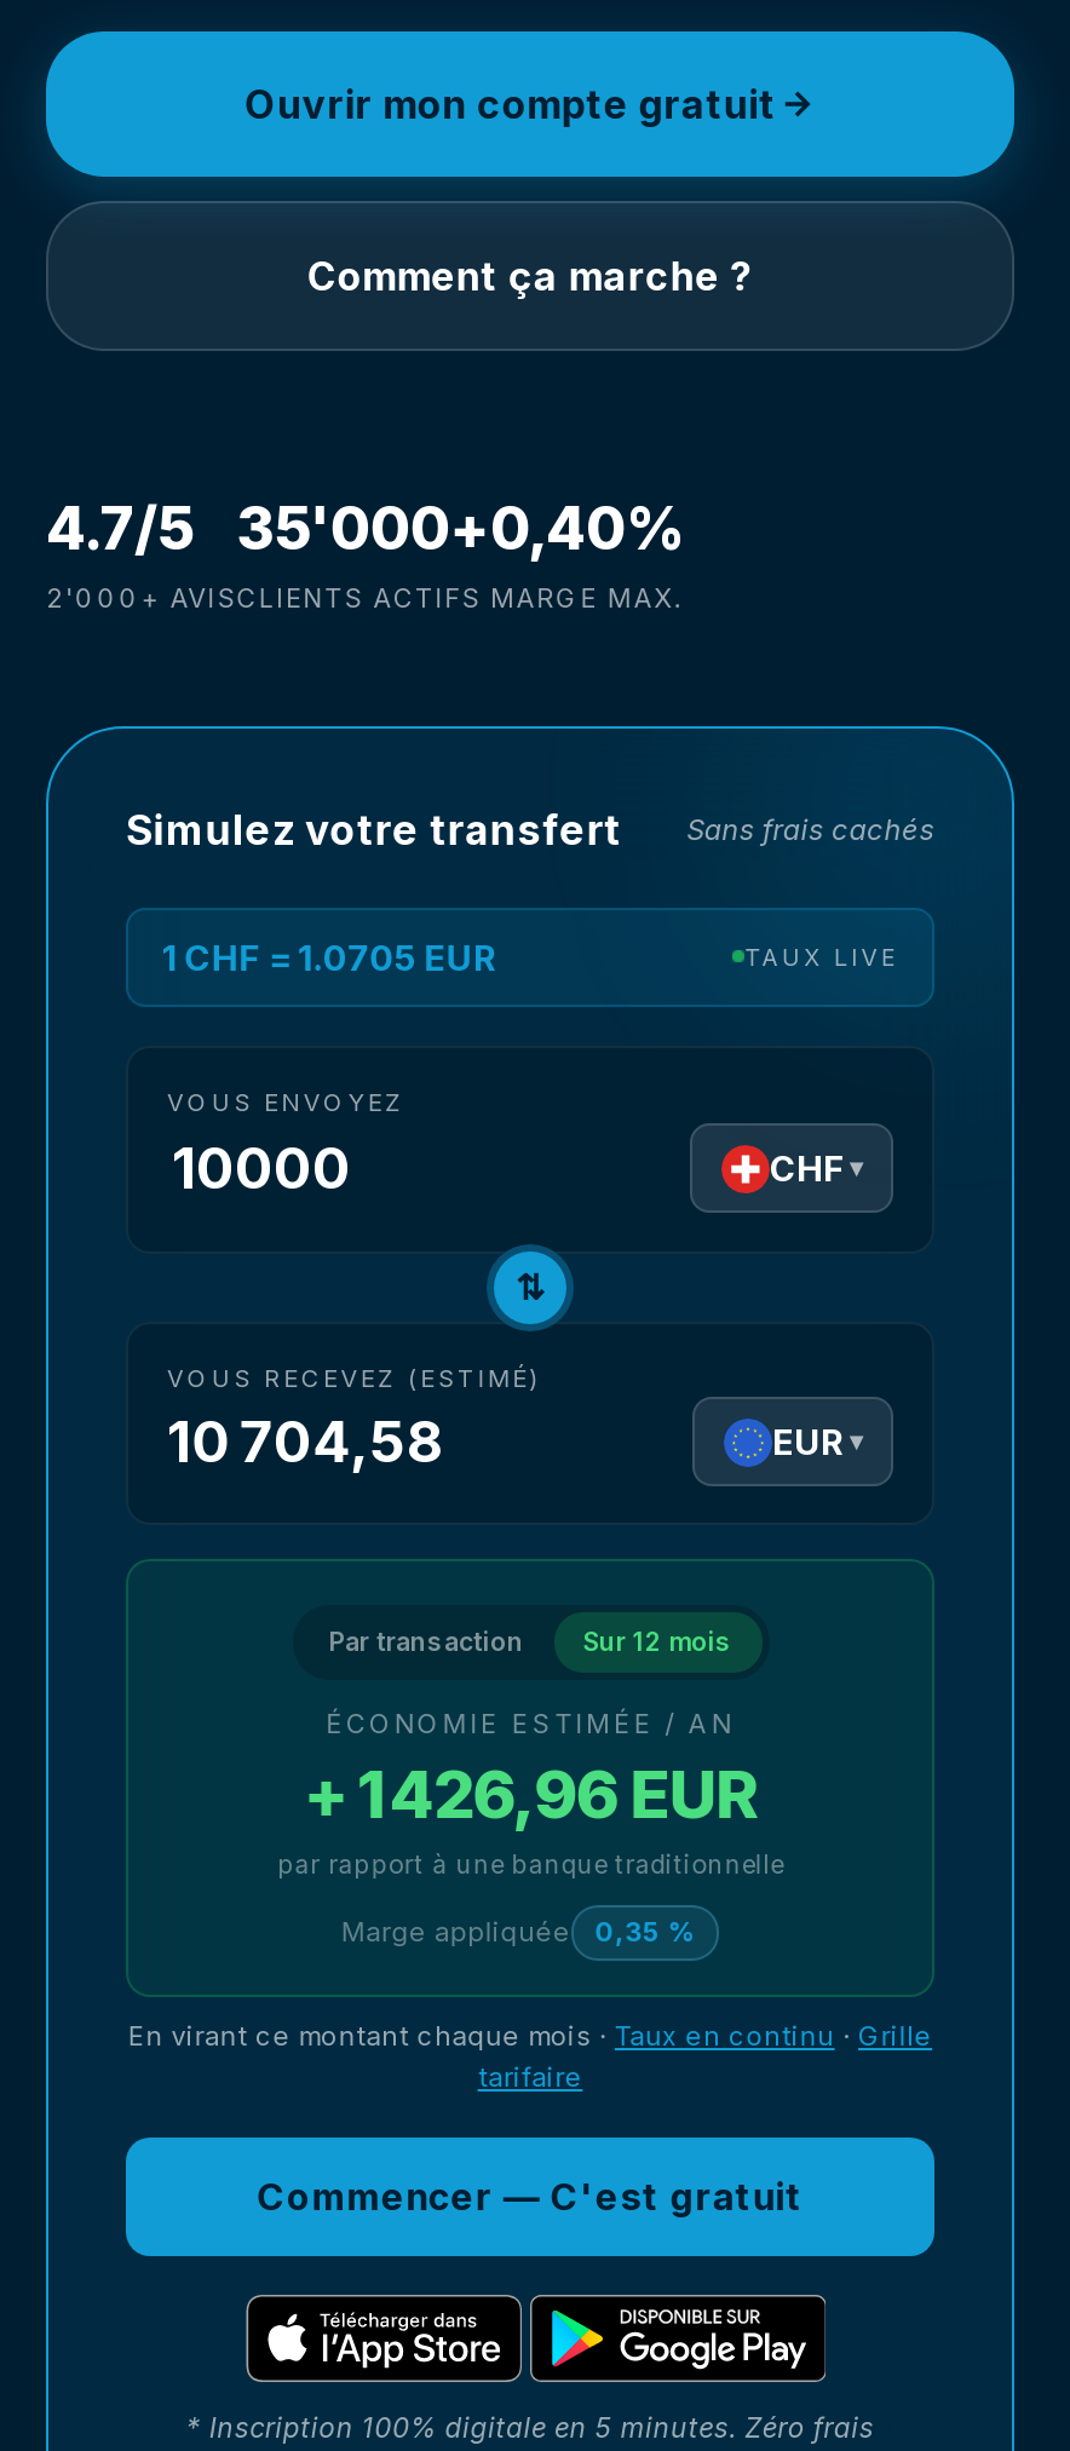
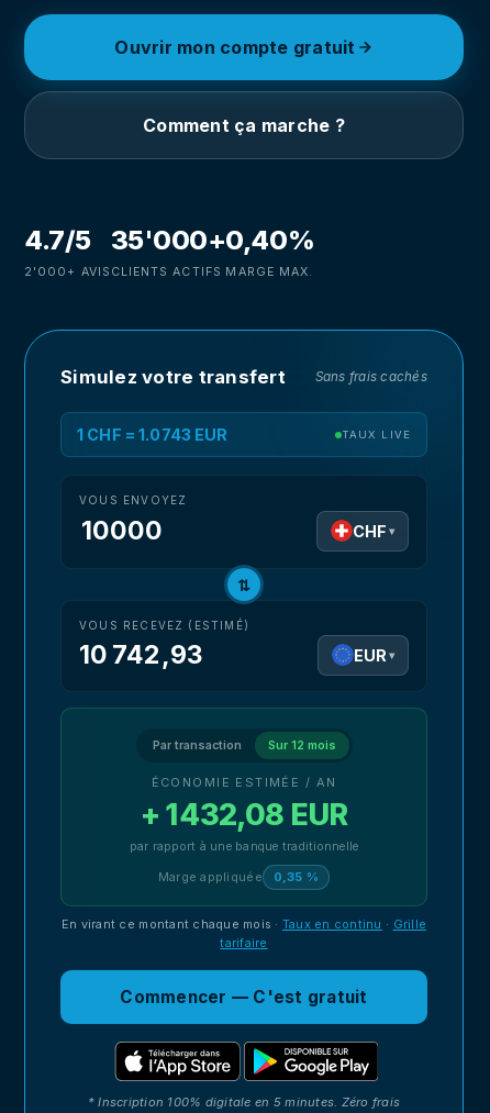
[162,936,498,977] 1 CHF = 1.0705 EUR -> [77,425,228,444] 1 CHF = 1.0743 EUR
[167,1408,444,1476] 10 704,58 -> [79,640,204,670] 10 742,93
[303,1754,757,1834] + 1 426,96 EUR -> [140,797,348,833] + 1 432,08 EUR

